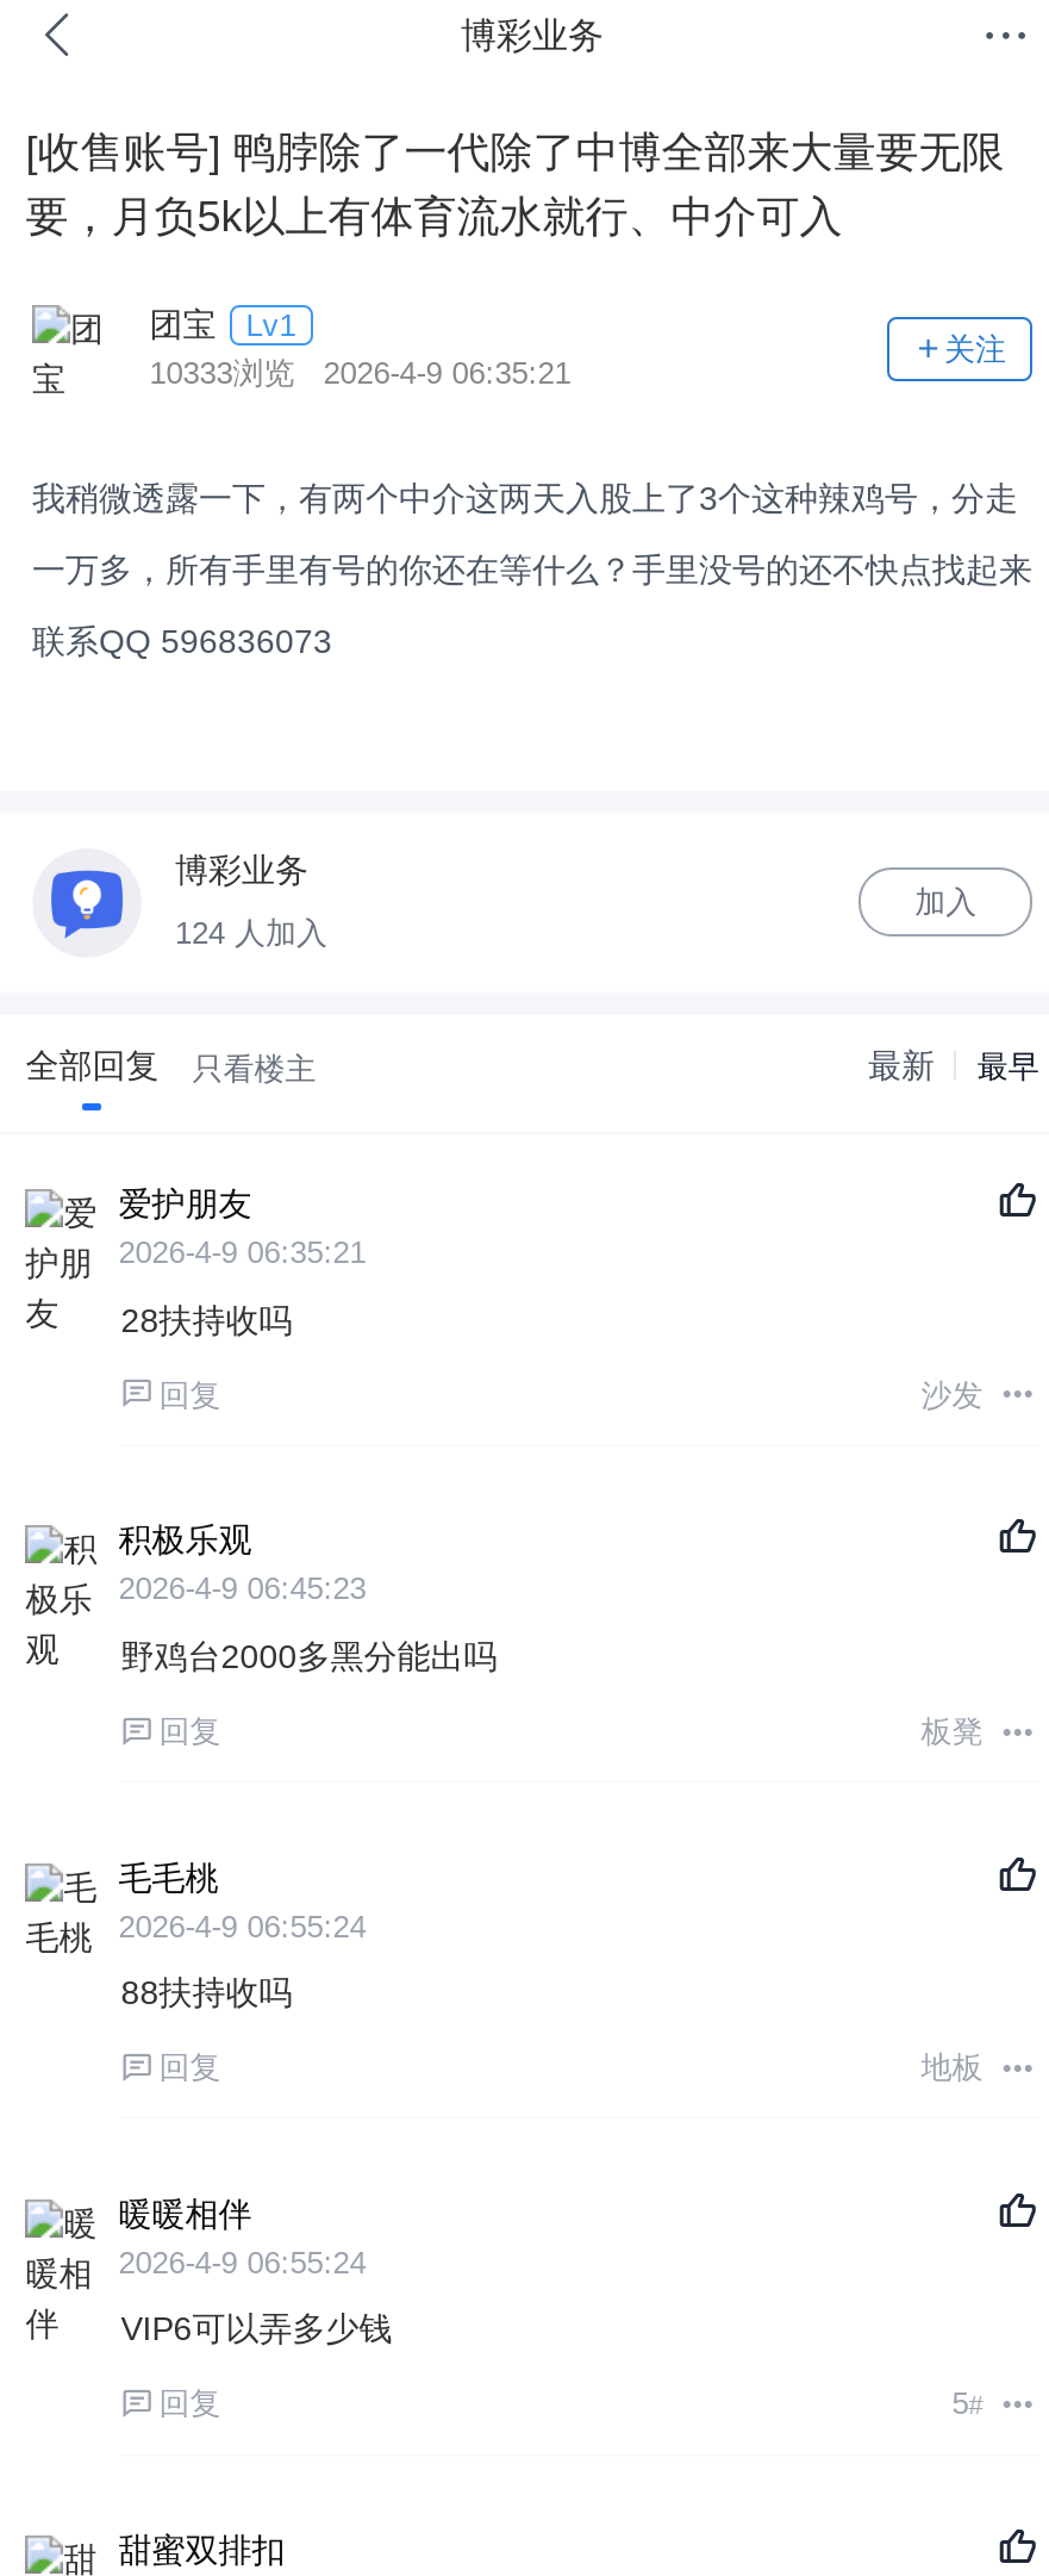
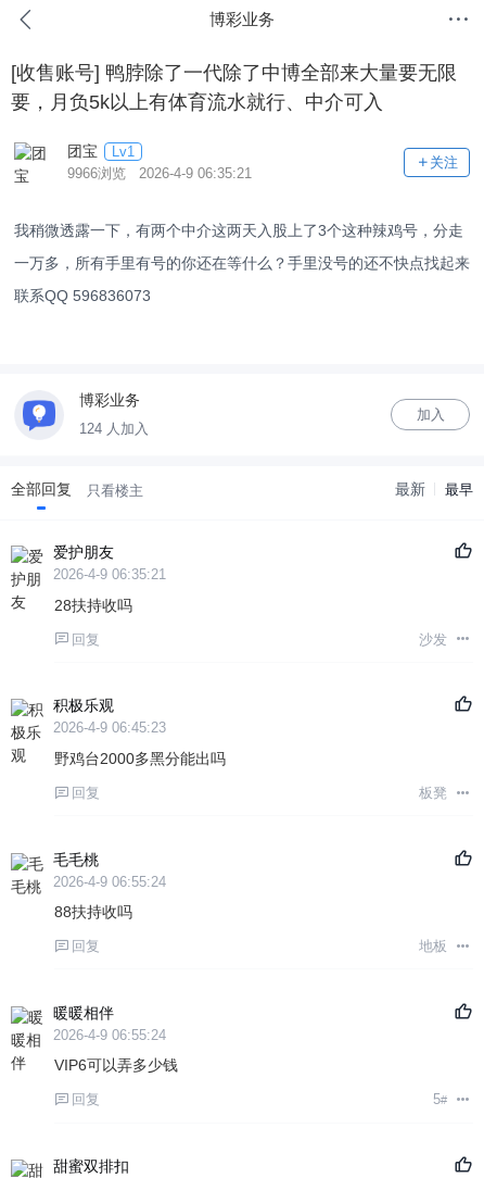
[149,356,571,392] 10333浏览 2026-4-9 06:35:21 -> [67,166,252,182] 9966浏览 2026-4-9 06:35:21

